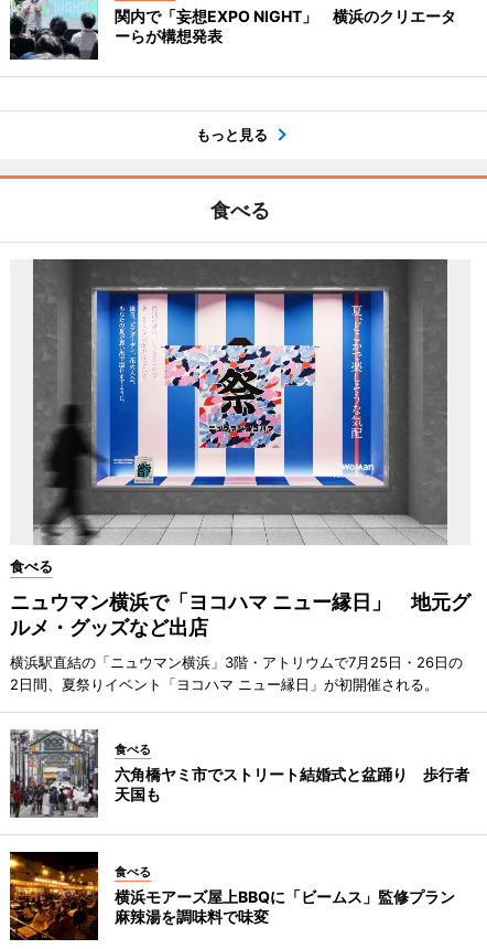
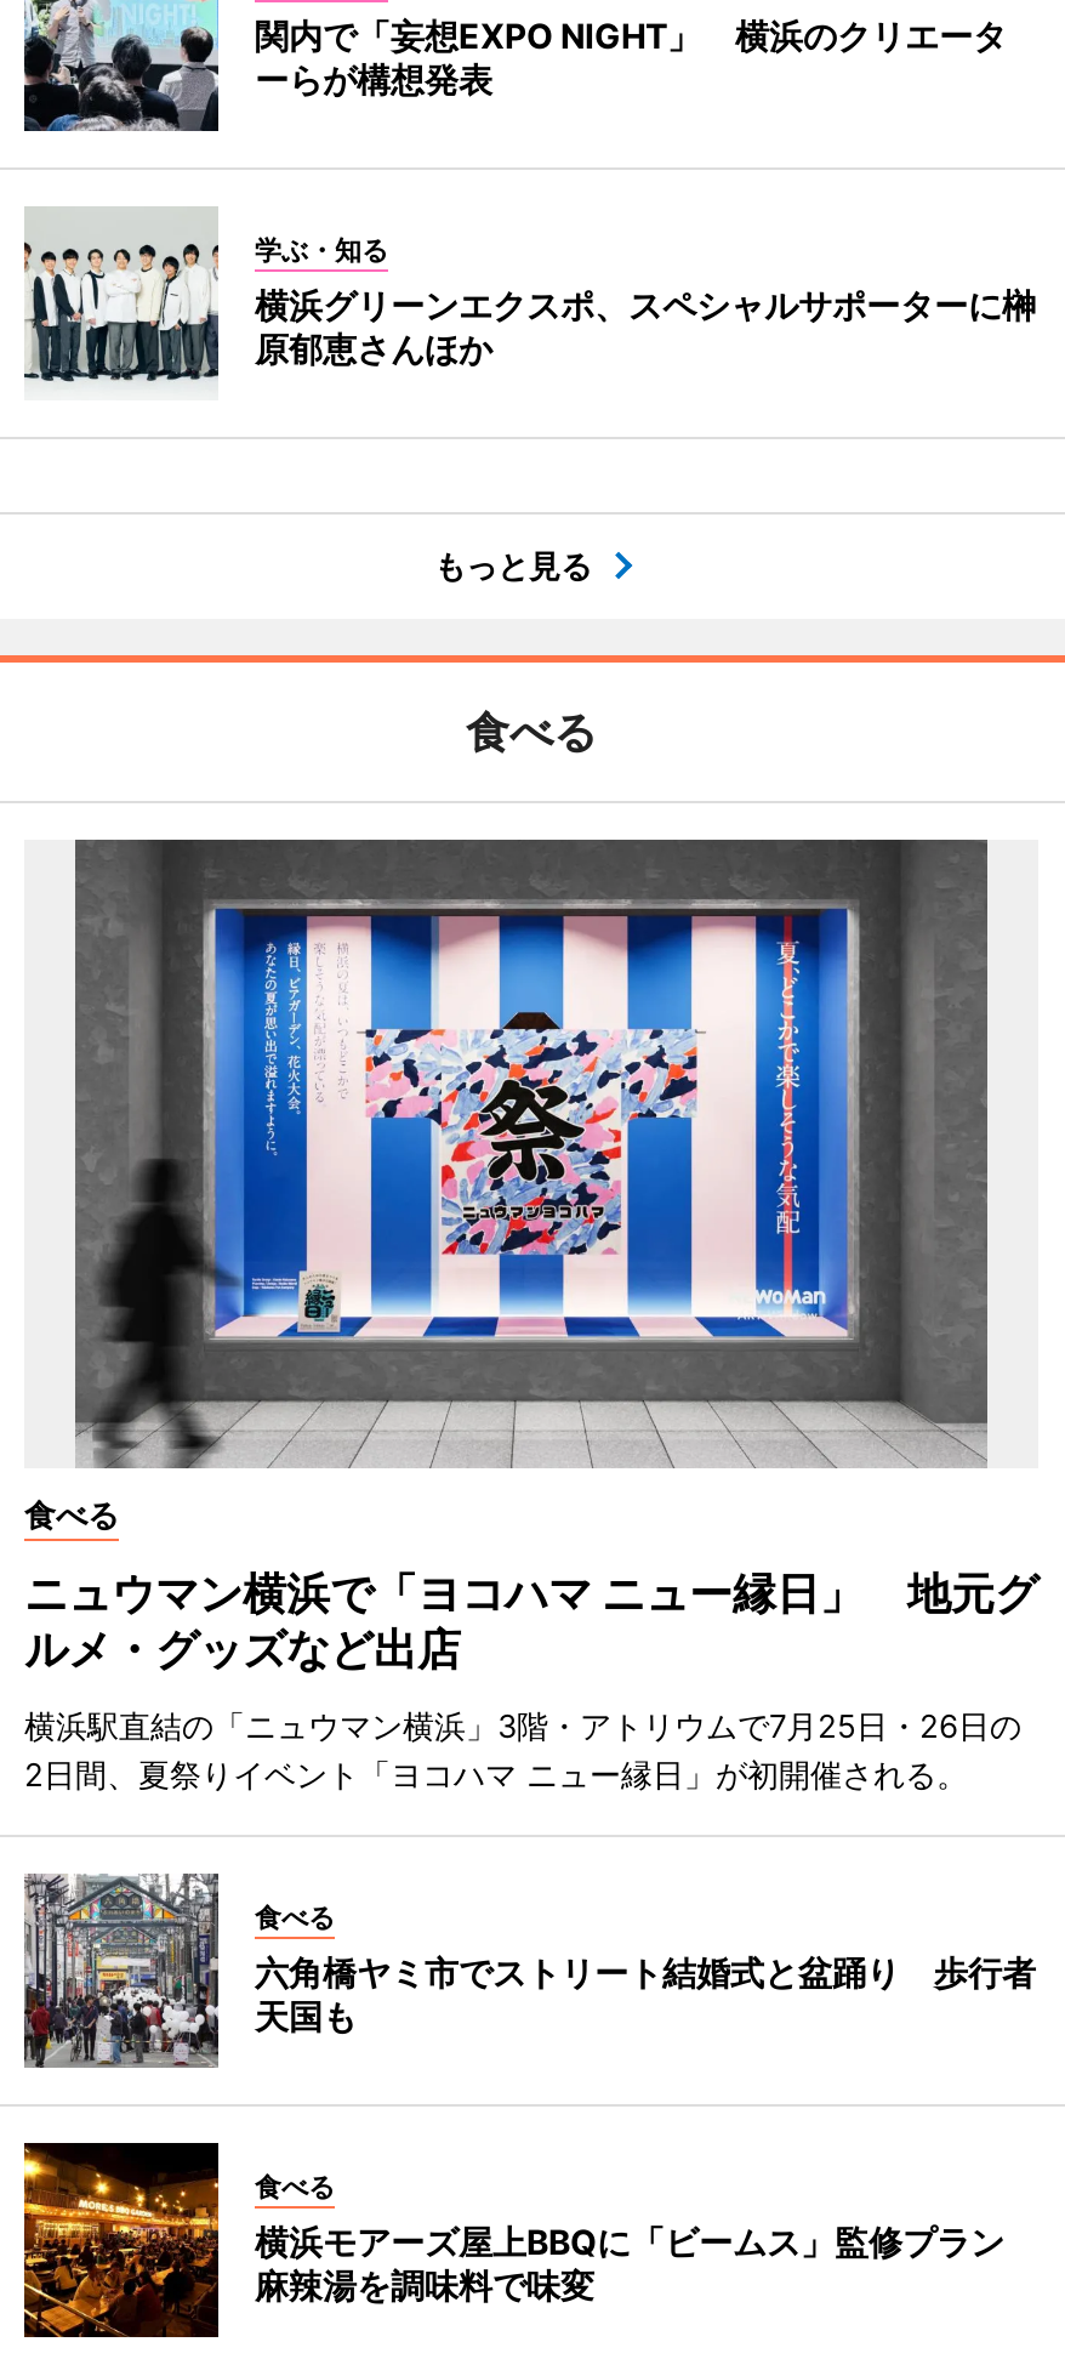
none -> [22,206,1036,393] [image] | 学ぶ・知る | 横浜グリーンエクスポ、スペシャルサポーターに榊 | 原郁恵さんほか

